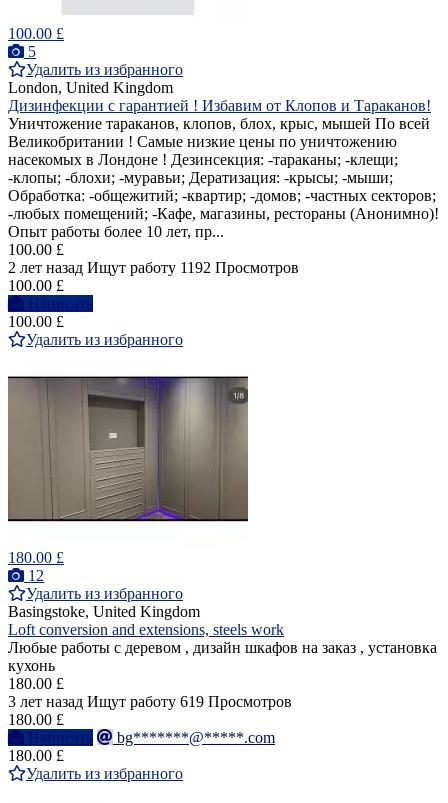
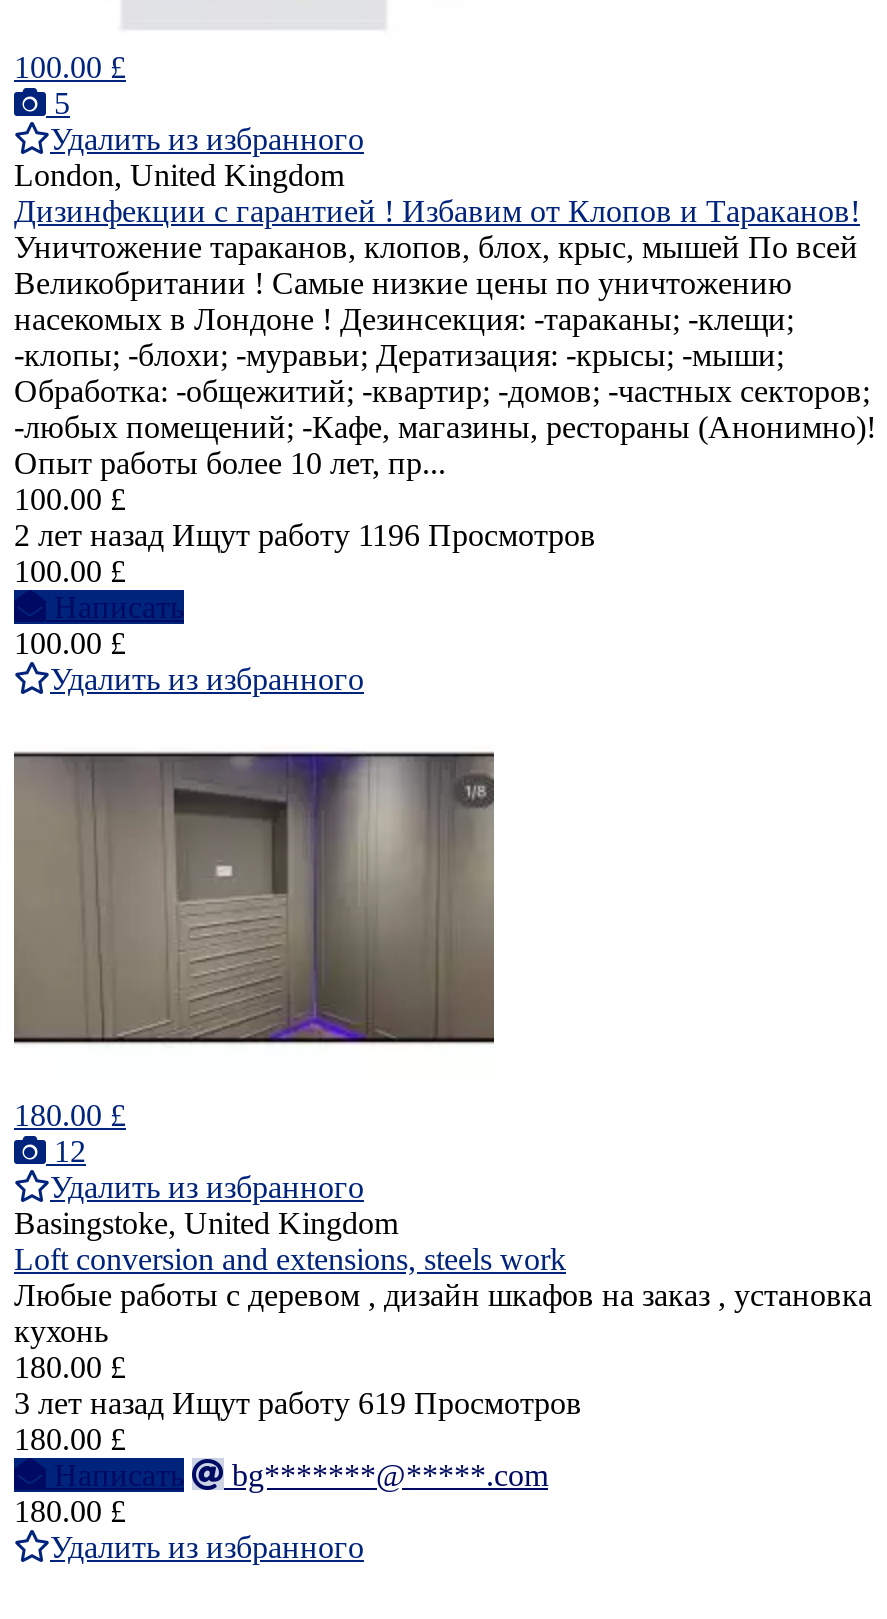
[8,259,299,276] 2 лет назад Ищут работу 1192 Просмотров -> [14,518,596,552] 2 лет назад Ищут работу 1196 Просмотров

